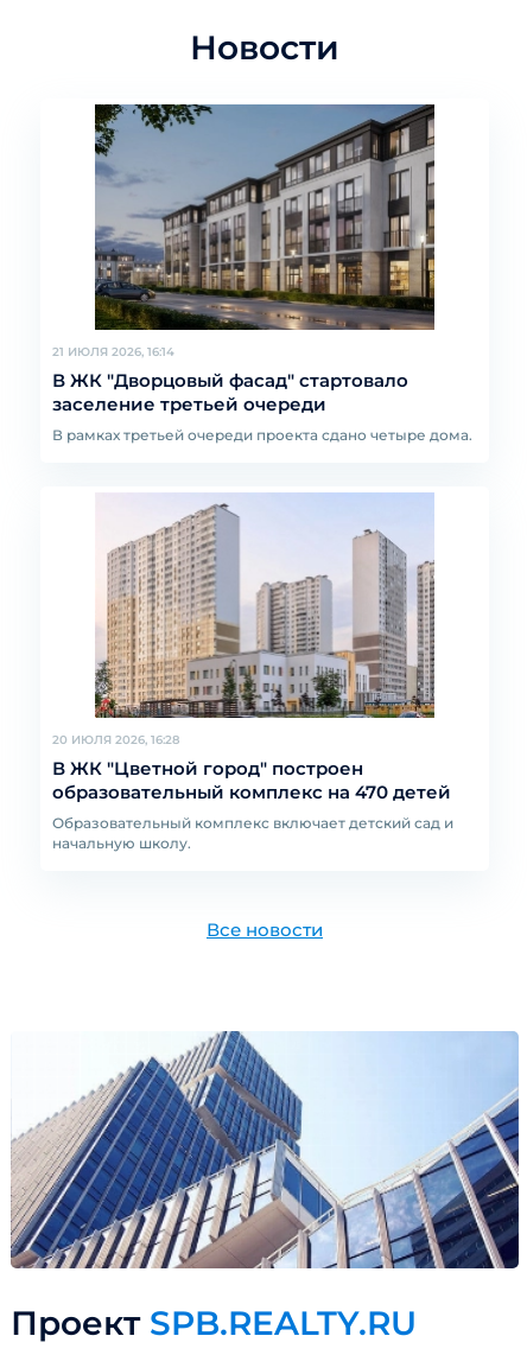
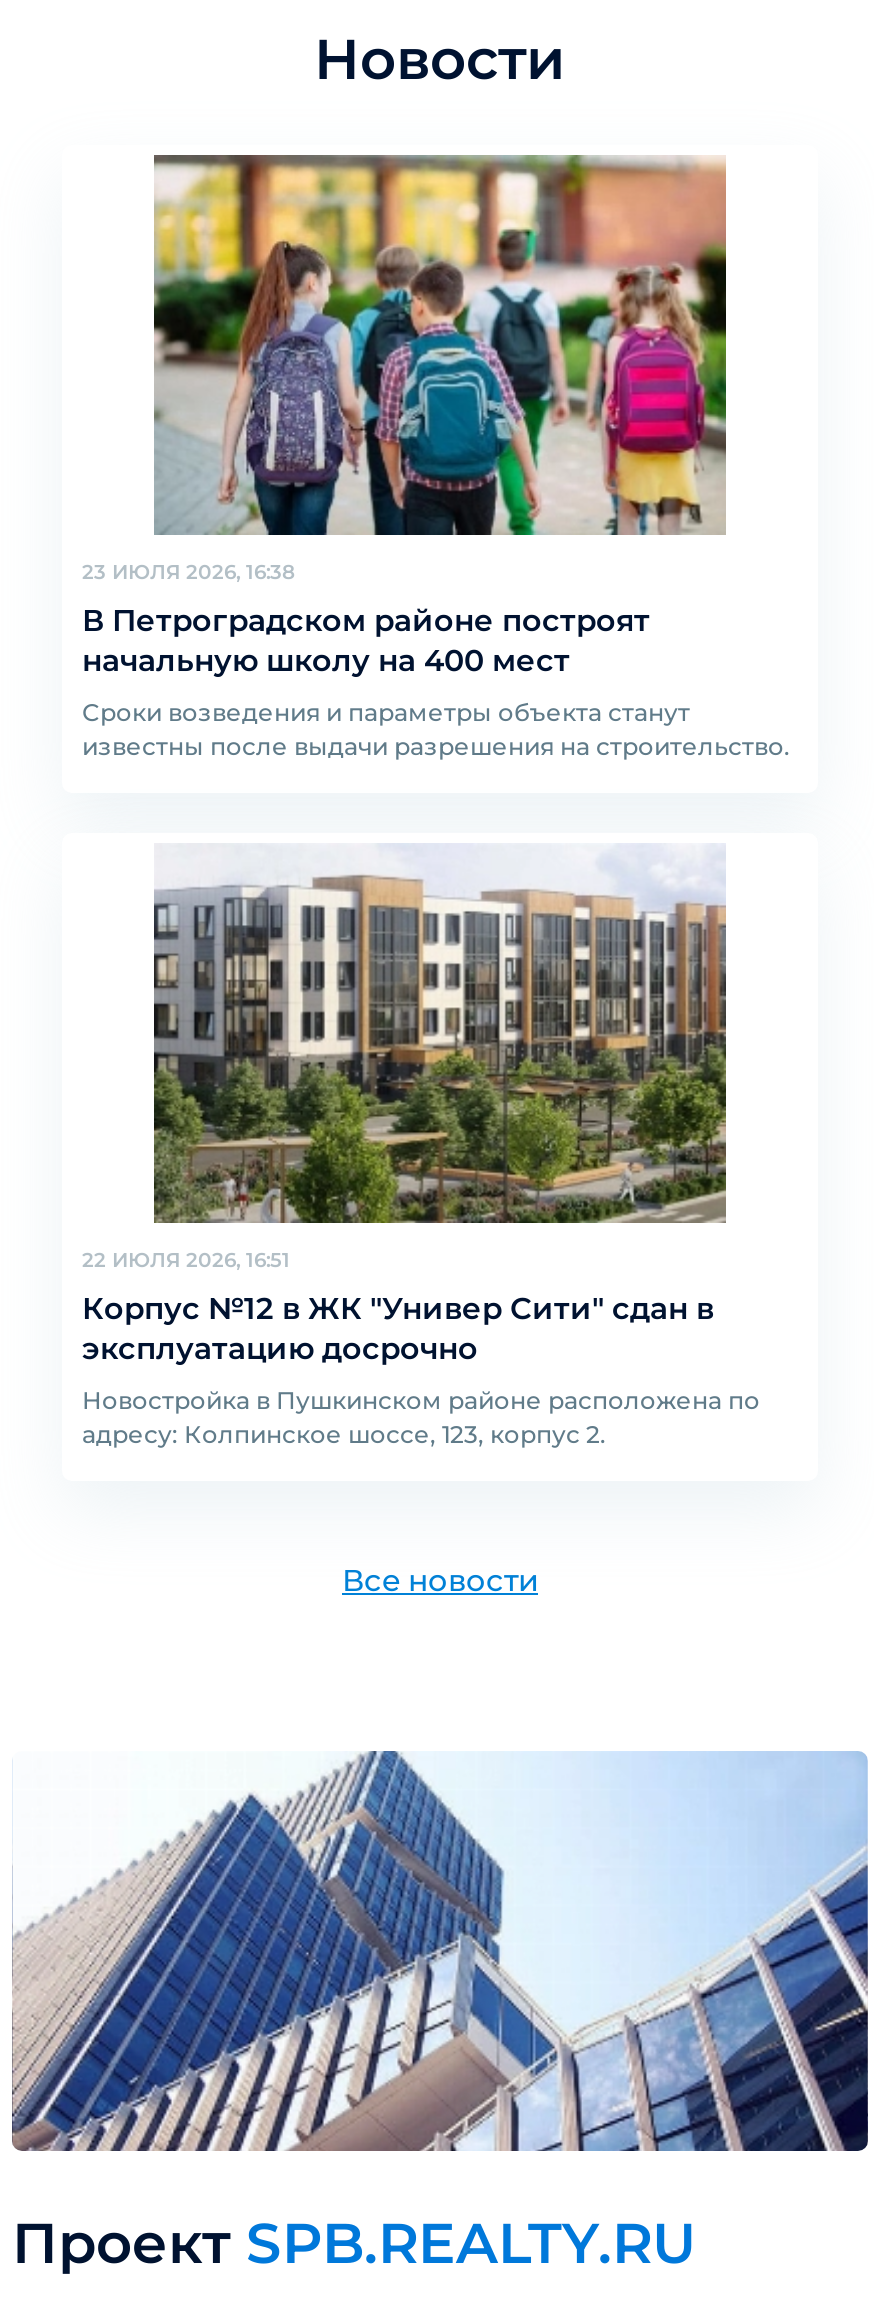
[52,103,436,416] [image] | 21 ИЮЛЯ 2026, 16:14 | В ЖК "Дворцовый фасад" стартовало | заселение третьей очереди -> [82,153,726,680] [image] | 23 ИЮЛЯ 2026, 16:38 | В Петроградском районе построят | начальную школу на 400 мест
[52,426,472,444] В рамках третьей очереди проекта сдано четыре дома. -> [82,698,790,762] Сроки возведения и параметры объекта станут | известны после выдачи разрешения на строительство.
[52,494,451,804] [image] | 20 ИЮЛЯ 2026, 16:28 | В ЖК "Цветной город" построен | образовательный комплекс на 470 детей -> [82,845,726,1368] [image] | 22 ИЮЛЯ 2026, 16:51 | Корпус №12 в ЖК "Универ Сити" сдан в | эксплуатацию досрочно
[52,814,453,852] Образовательный комплекс включает детский сад и | начальную школу. -> [82,1386,760,1450] Новостройка в Пушкинском районе расположена по | адресу: Колпинское шоссе, 123, корпус 2.

